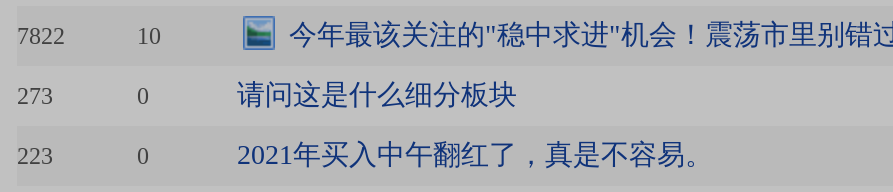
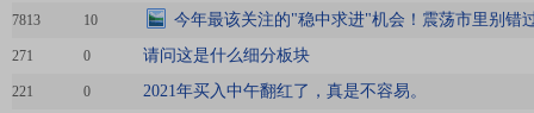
[17,22,65,50] 7822 -> [12,12,41,29] 7813
[17,82,53,110] 273 -> [12,48,33,64] 271
[17,142,53,170] 223 -> [12,83,33,100] 221

